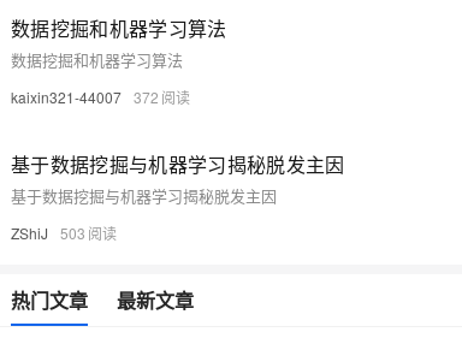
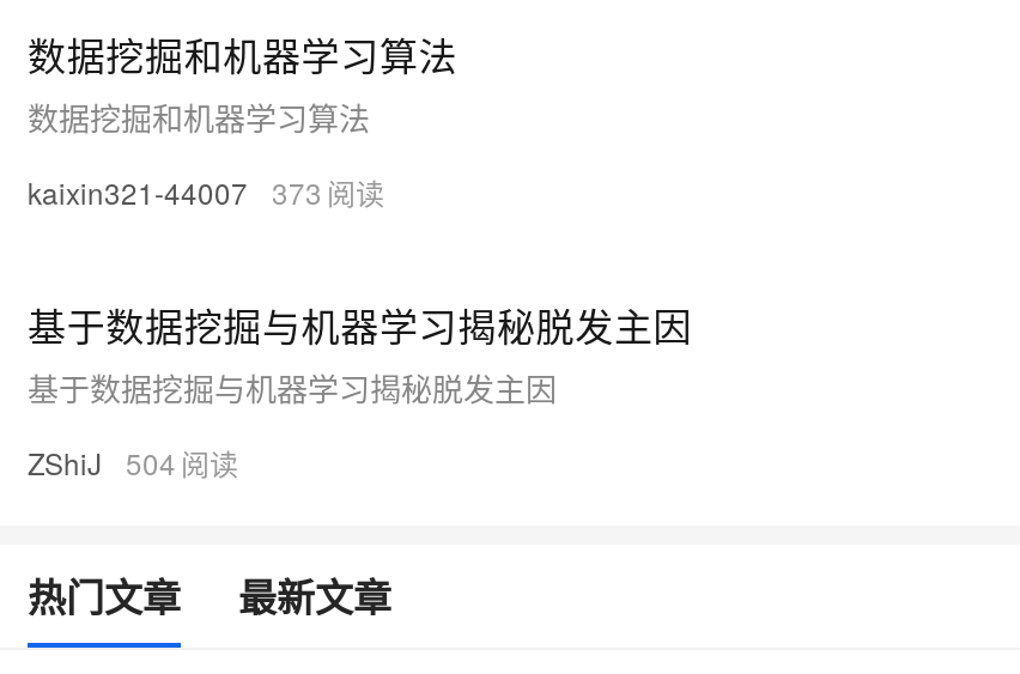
[11,86,159,107] kaixin321-44007 372 -> [28,170,322,211] kaixin321-44007 373
[11,222,85,242] ZShiJ 503 -> [28,441,176,481] ZShiJ 504

